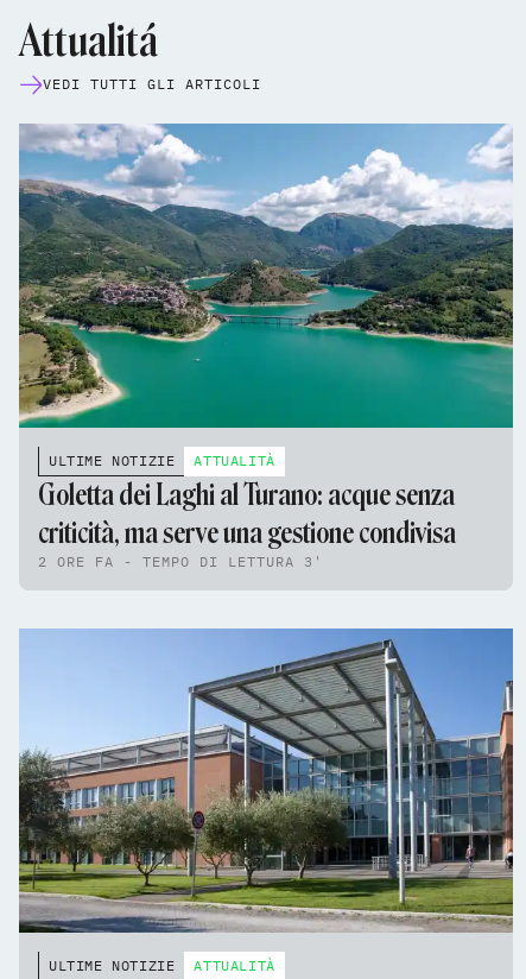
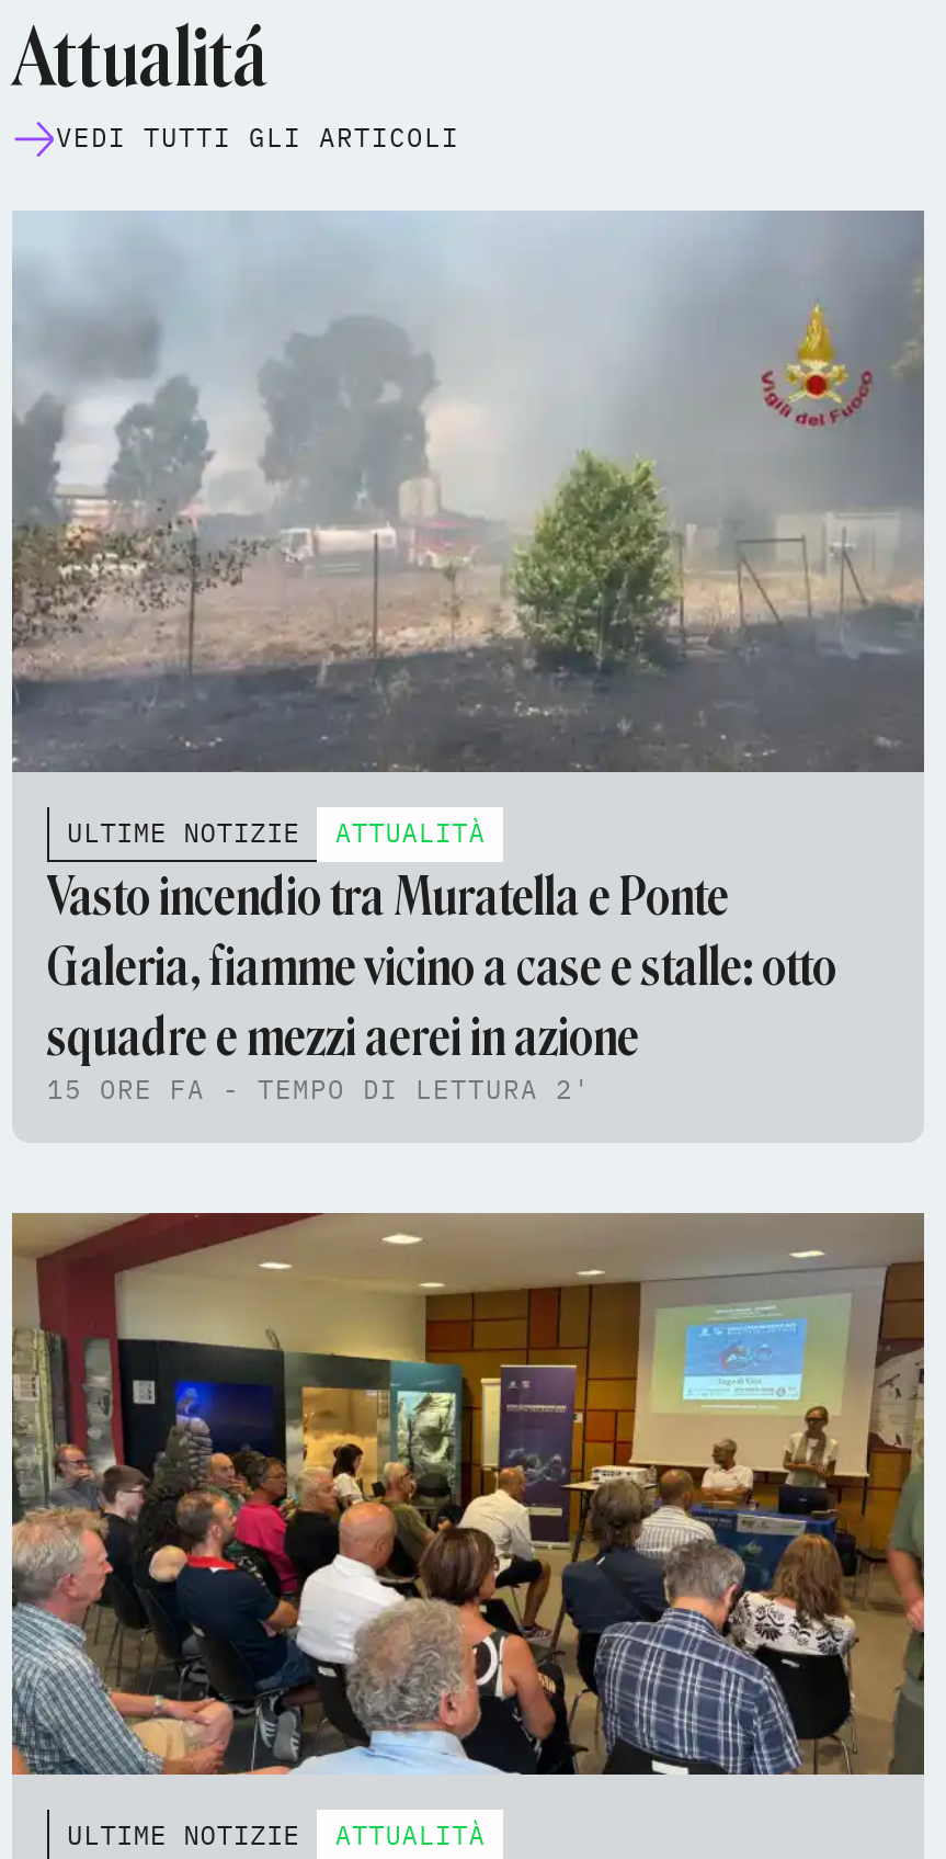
[19,124,513,429] [image] -> [12,209,926,773] [image]
[38,478,456,571] Goletta dei Laghi al Turano: acque senza | criticità, ma serve una gestione condivisa | 2 ORE FA - TEMPO DI LETTURA 3' -> [47,864,836,1105] Vasto incendio tra Muratella e Ponte | Galeria, fiamme vicino a case e stalle: otto | squadre e mezzi aerei in azione | 15 ORE FA - TEMPO DI LETTURA 2'
[19,629,514,934] [image] -> [10,1210,924,1776] [image]

